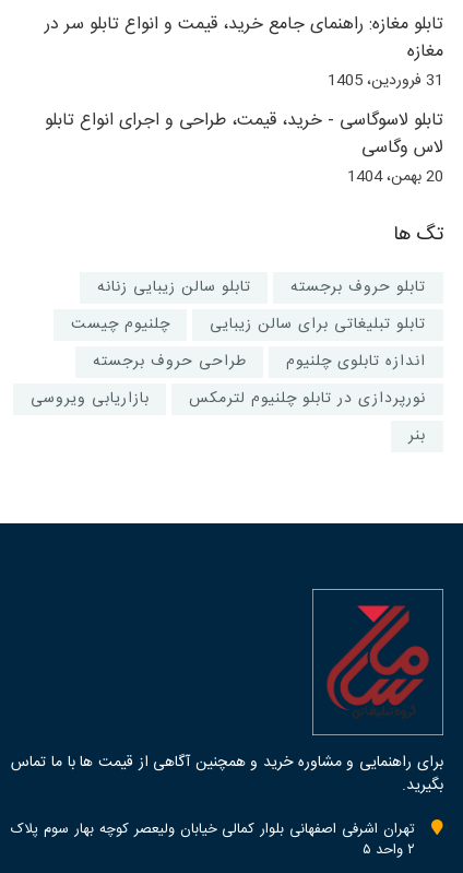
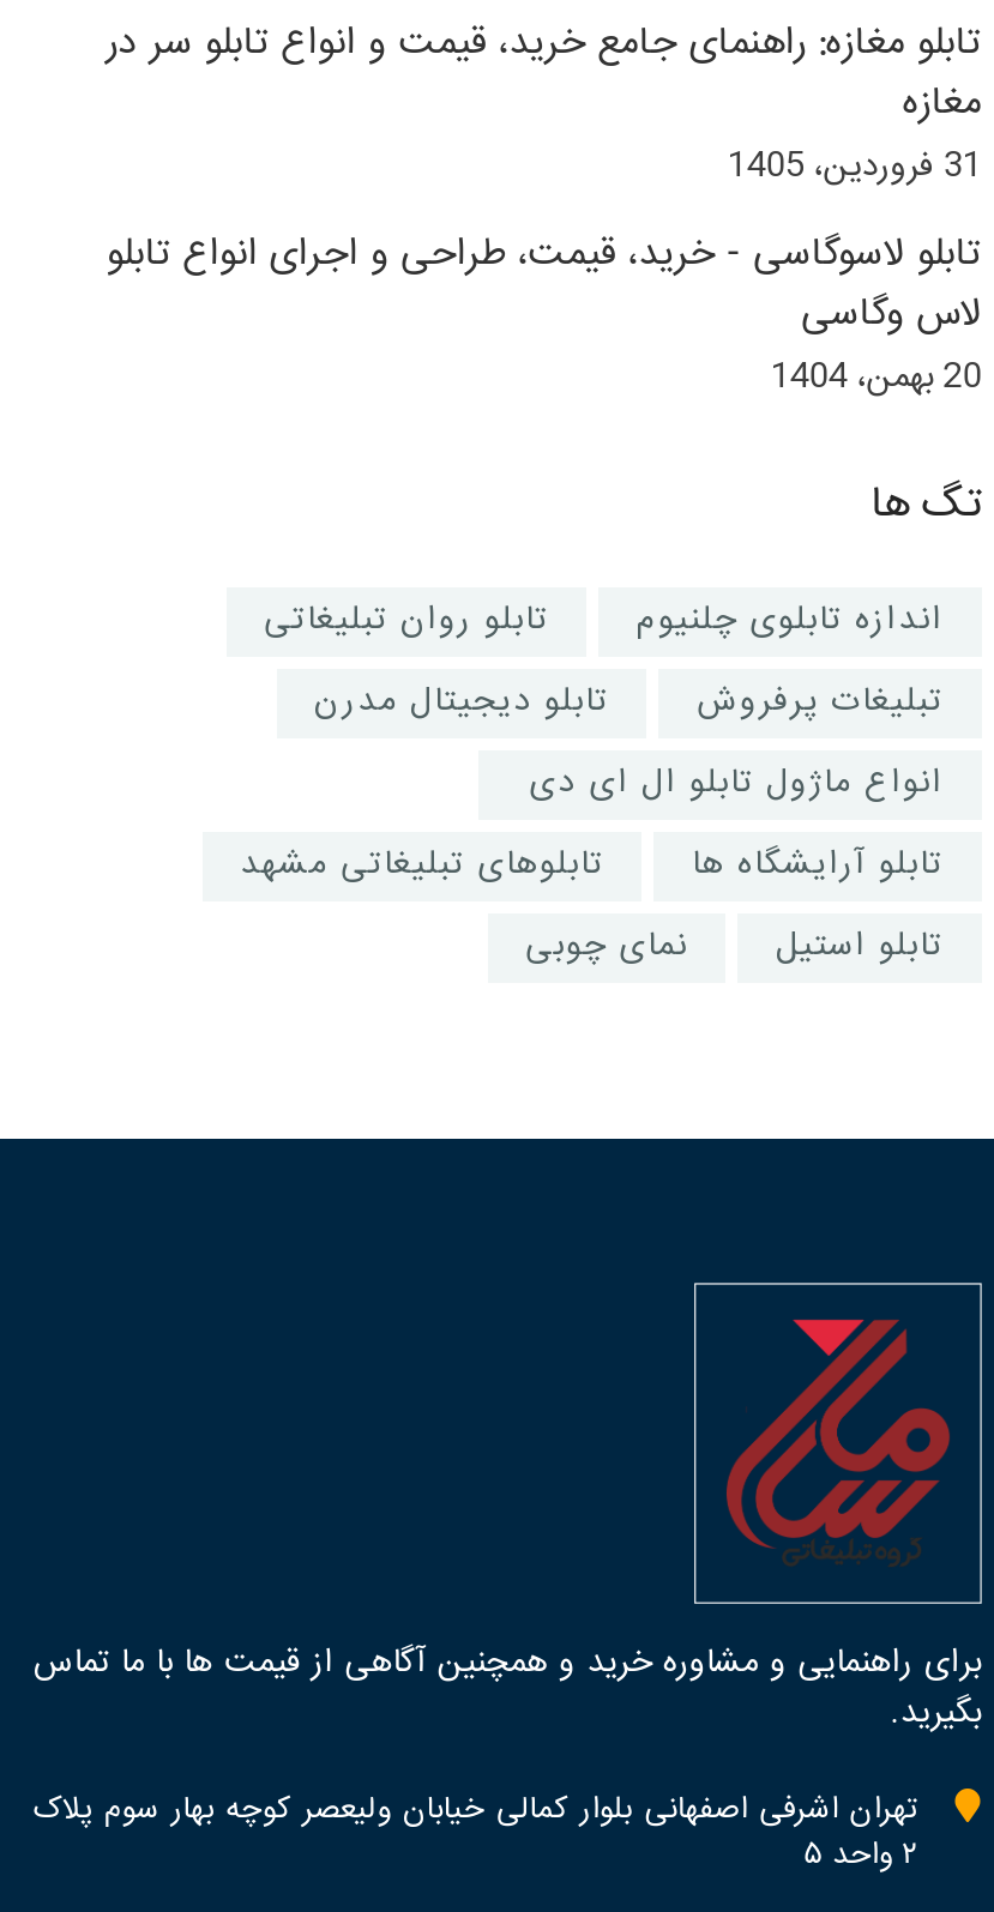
[70,274,426,375] تابلو سالن زیبایی زنانه | تابلو حروف برجسته | چلنیوم چیست | تابلو تبلیغاتی برای سالن زیبایی | طراحی حروف برجسته -> [264,592,549,650] تابلو روان تبلیغاتی
moved [286,349,426,375] -> [637,592,944,650]: اندازه تابلوی چلنیوم
[30,386,426,449] بازاریابی ویروسی | نورپردازی در تابلو چلنیوم لترمکس | بنر -> [240,674,944,976] تابلو دیجیتال مدرن | تبلیغات پرفروش | انواع ماژول تابلو ال ای دی | تابلوهای تبلیغاتی مشهد | تابلو آرایشگاه ها | نمای چوبی | تابلو استیل

